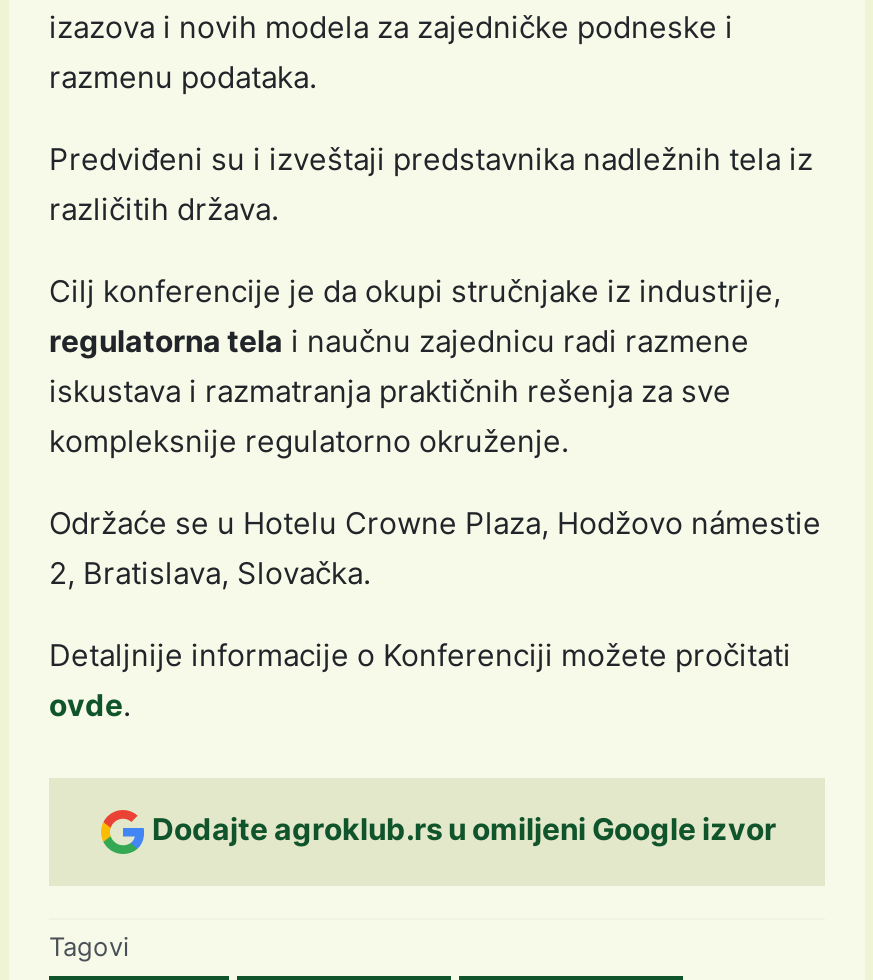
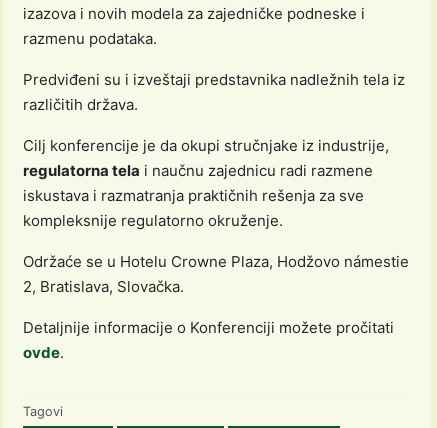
[152,810,776,848] Dodajte agroklub.rs u omiljeni Google izvor -> none

